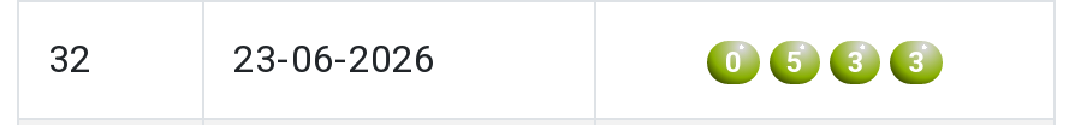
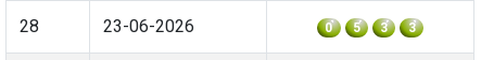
[48,36,91,82] 32 -> [20,16,39,36] 28

